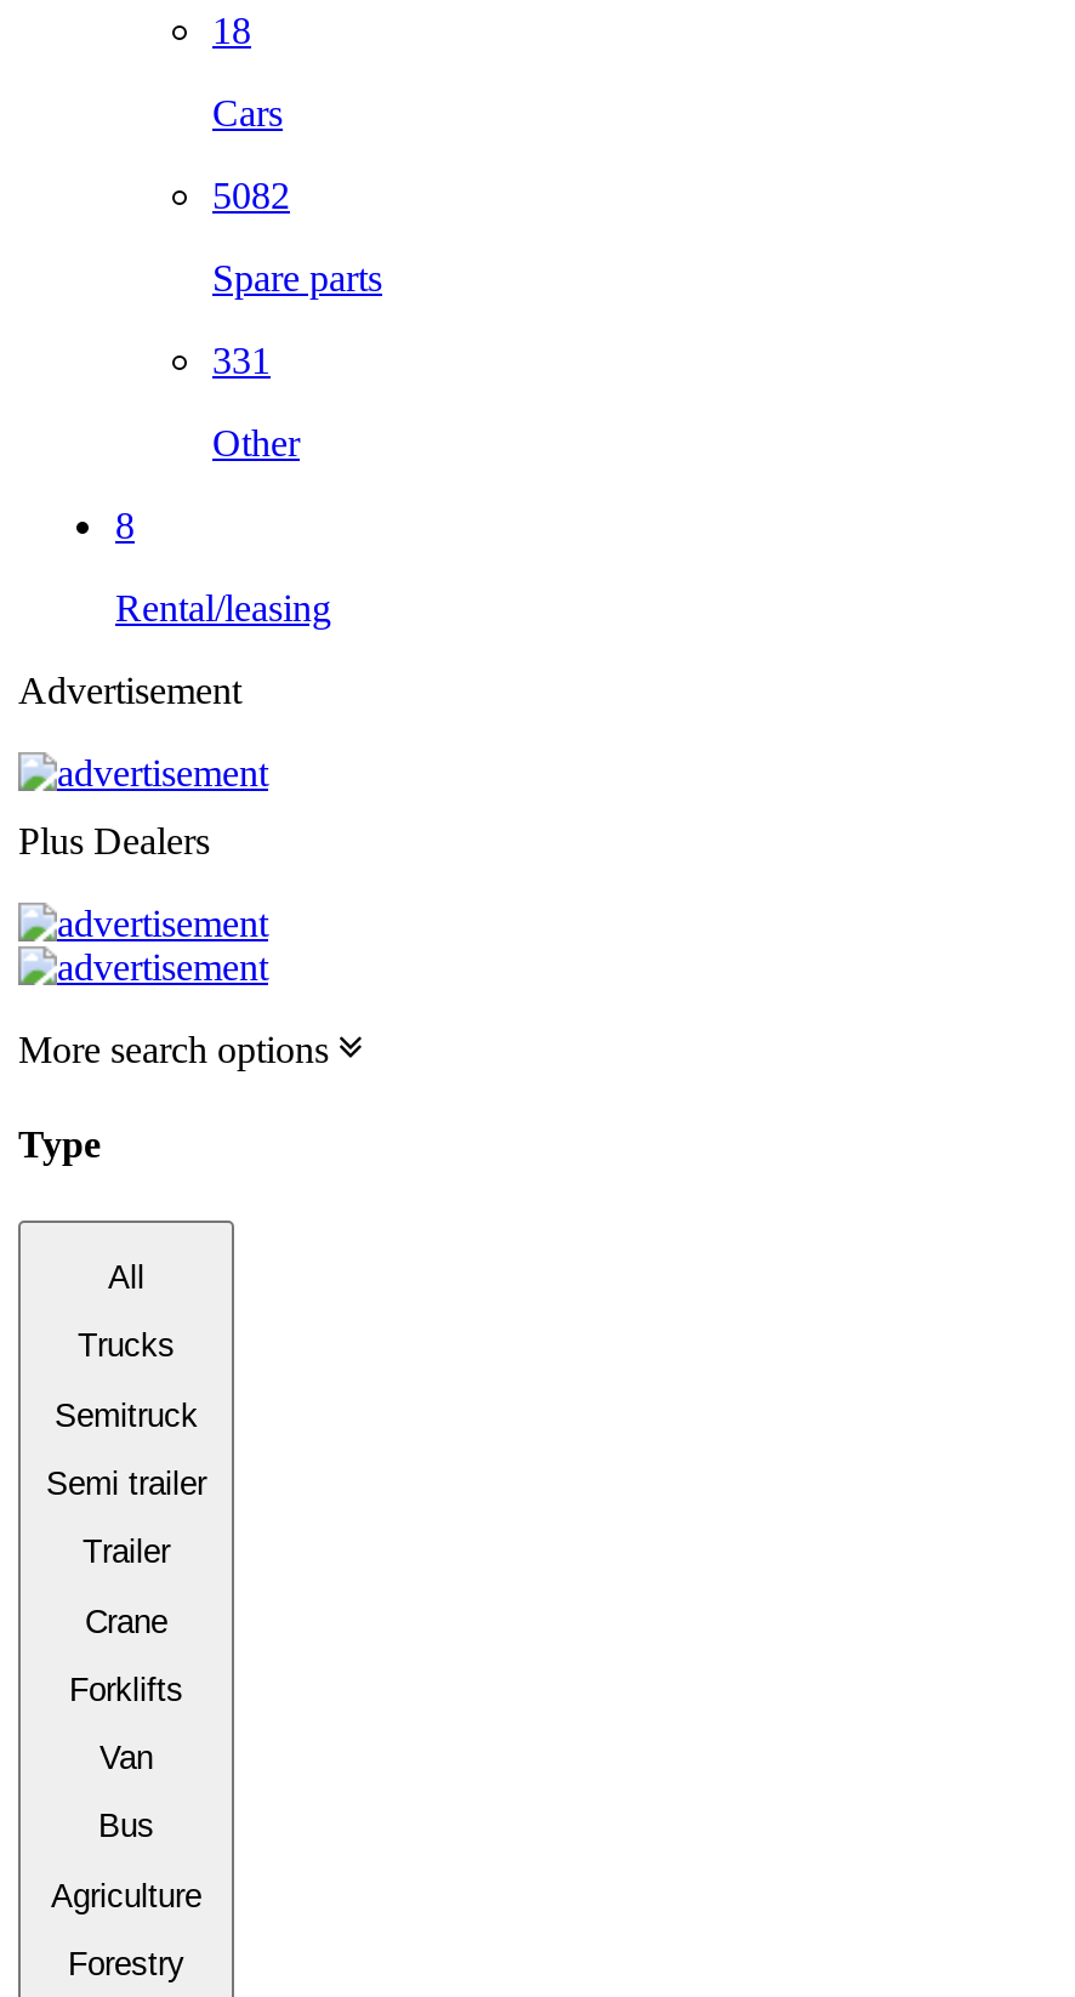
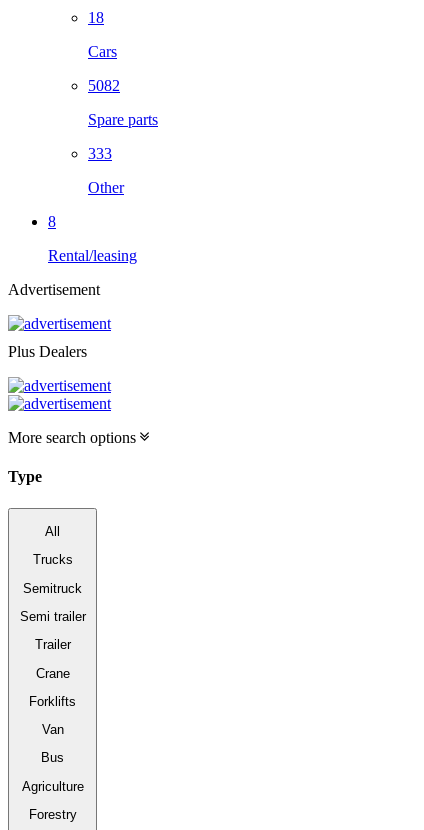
[212,340,271,381] 331 -> [88,145,112,162] 333

